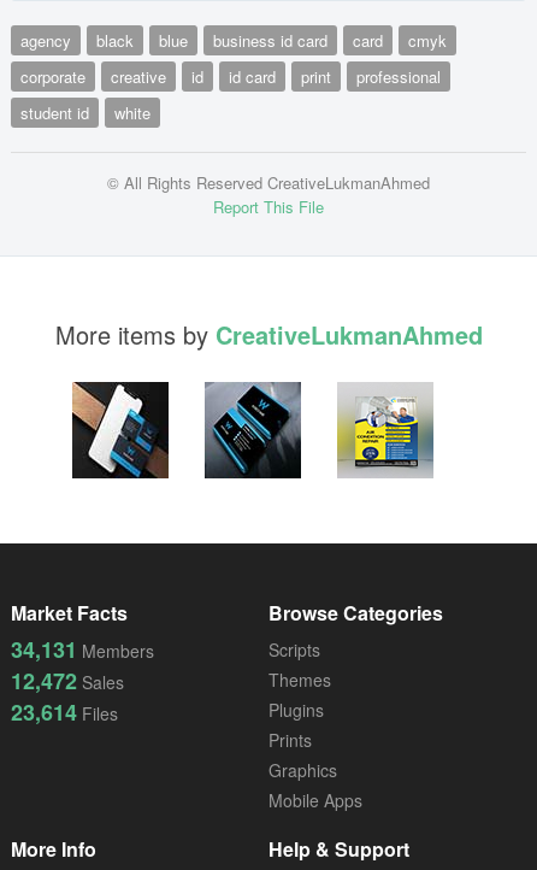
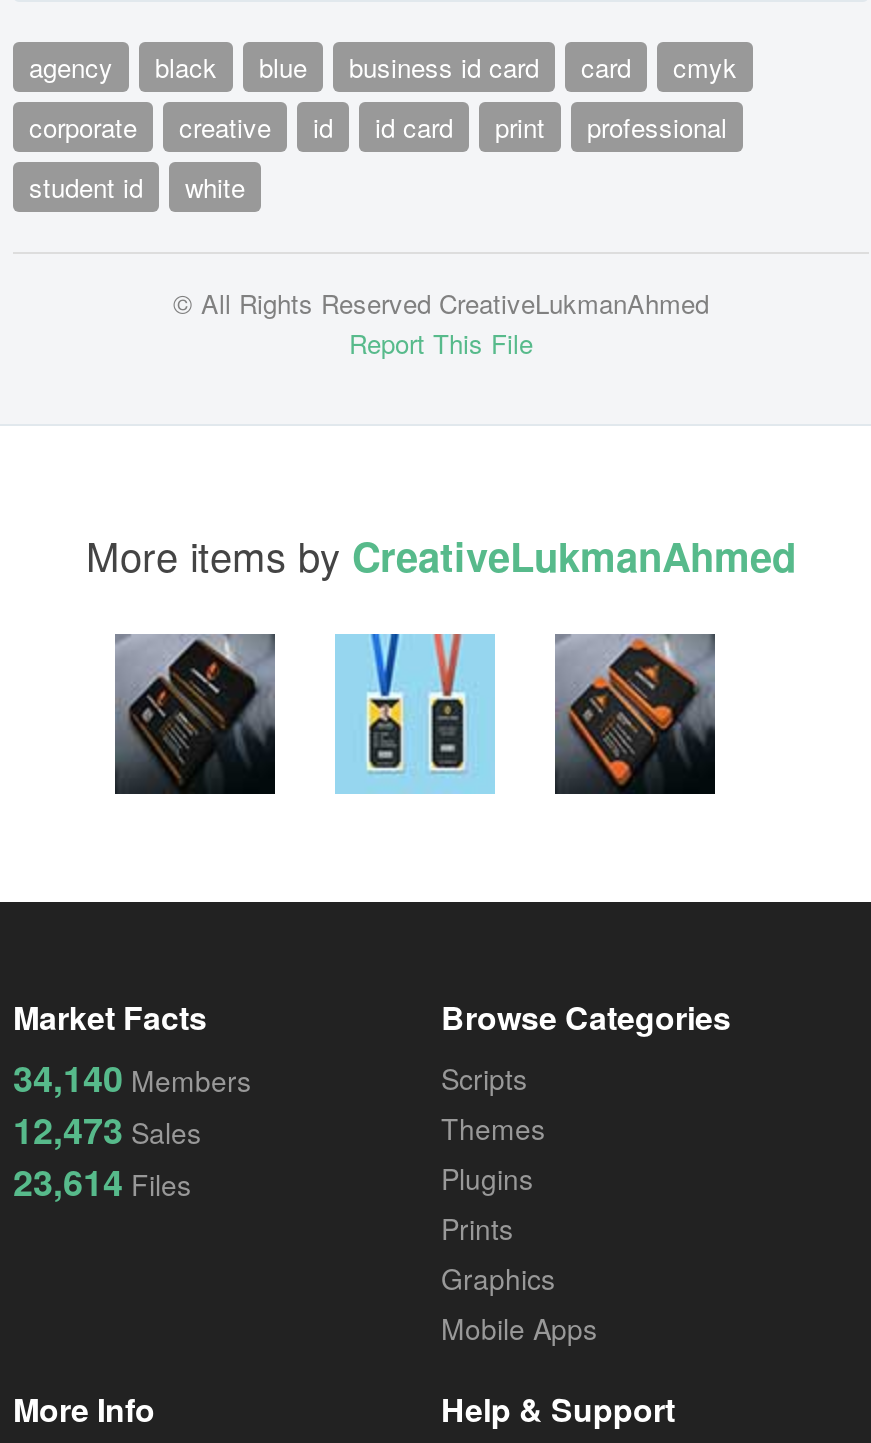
[71,381,170,478] [image] -> [113,632,277,794] [image]
[203,381,302,480] [image] -> [335,632,495,794] [image]
[336,383,435,478] [image] -> [553,634,717,796] [image]
[11,634,154,665] 34,131 Members -> [13,1052,251,1104] 34,140 Members
[11,665,124,696] 12,472 Sales -> [13,1104,201,1156] 12,473 Sales

